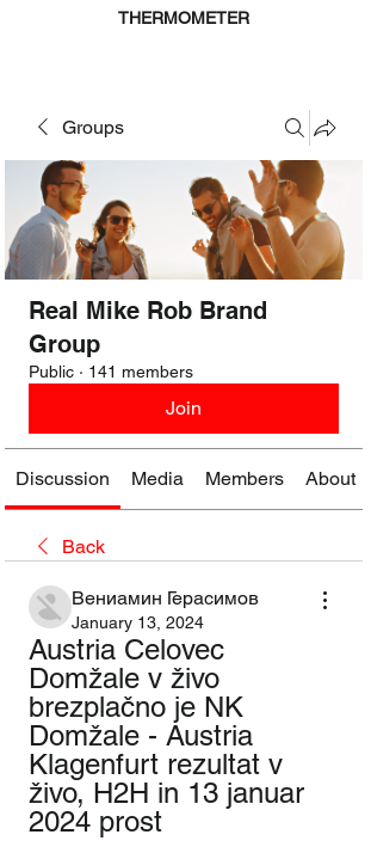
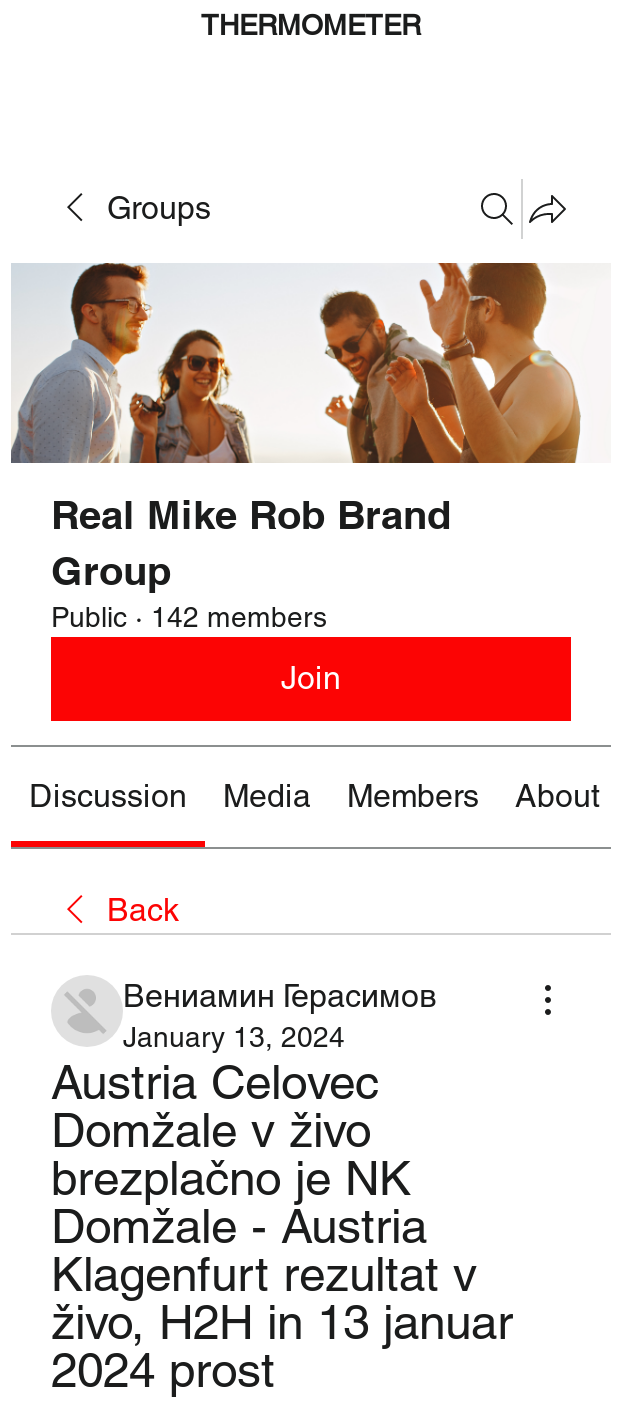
[29,362,193,381] Public · 141 members -> [51,601,327,633] Public · 142 members

